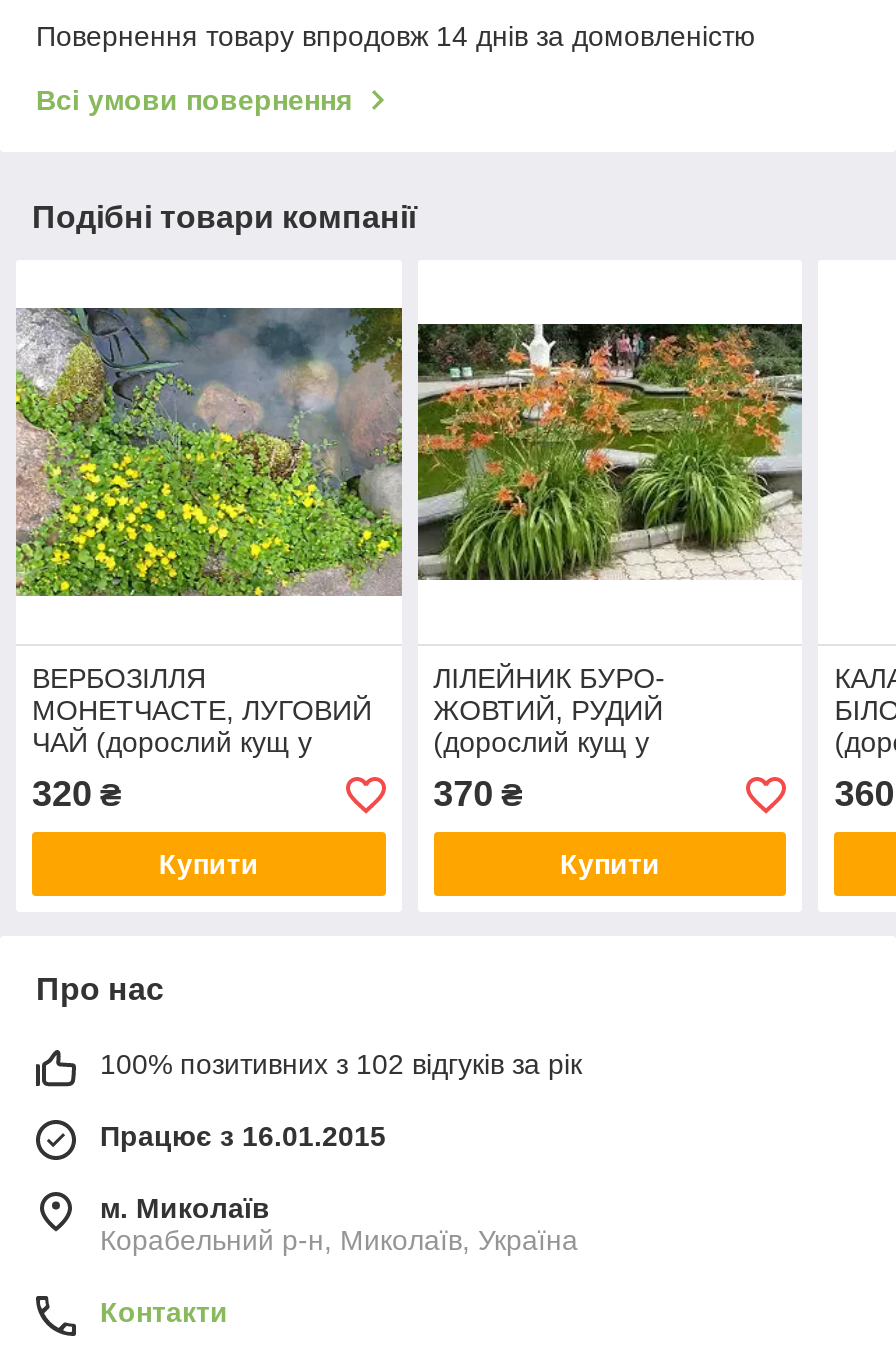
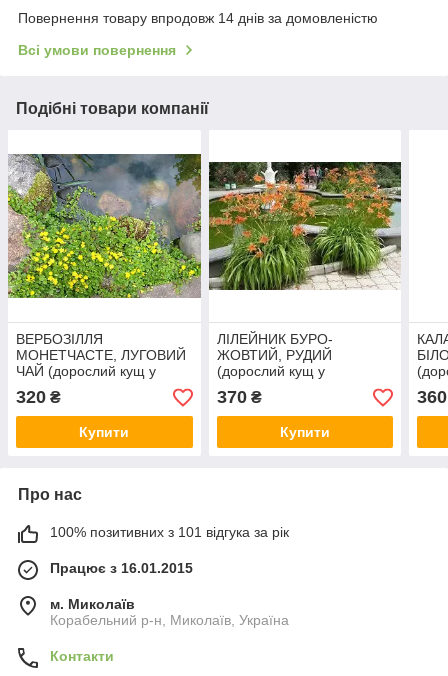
[100,1049,582,1081] 100% позитивних з 102 відгуків за рік -> [50,524,289,540] 100% позитивних з 101 відгука за рік

